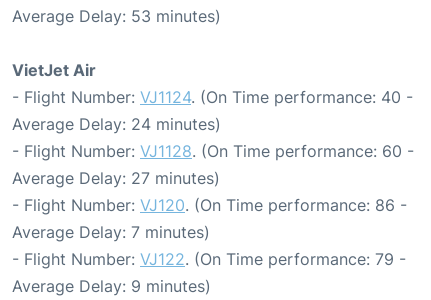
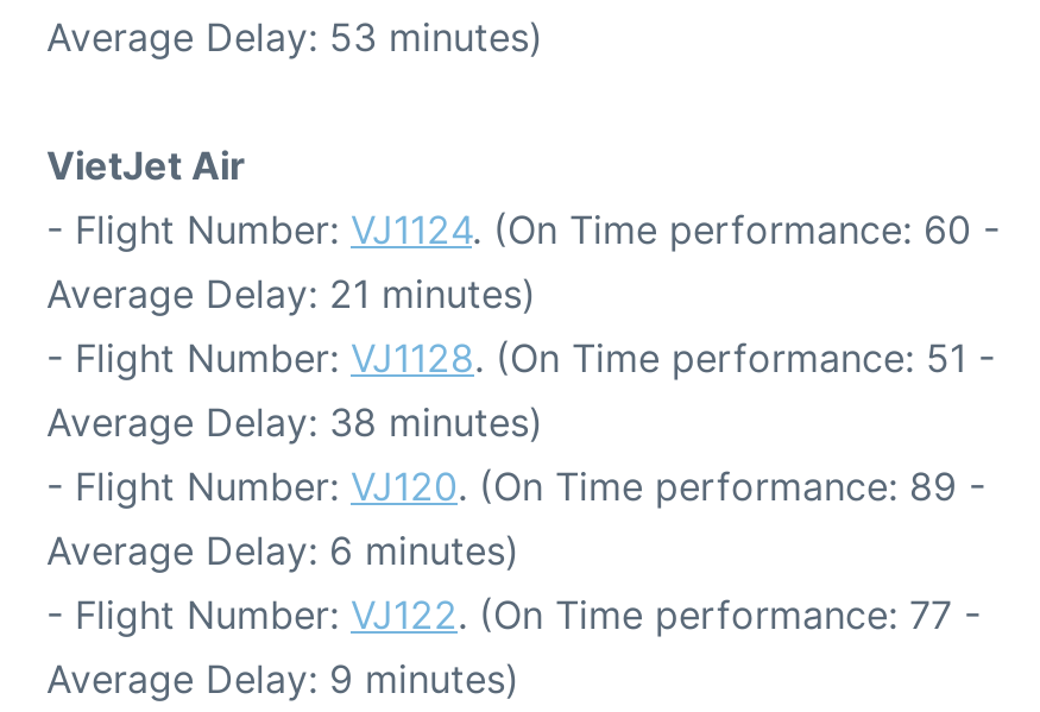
[12,87,413,107] - Flight Number: VJ1124. (On Time performance: 40 - -> [46,205,1000,252] - Flight Number: VJ1124. (On Time performance: 60 -
[12,114,221,134] Average Delay: 24 minutes) -> [46,269,536,317] Average Delay: 21 minutes)
[12,141,414,161] - Flight Number: VJ1128. (On Time performance: 60 - -> [46,333,995,381] - Flight Number: VJ1128. (On Time performance: 51 -
[12,168,220,188] Average Delay: 27 minutes) -> [46,397,543,445] Average Delay: 38 minutes)
[12,195,407,215] - Flight Number: VJ120. (On Time performance: 86 - -> [46,462,985,509] - Flight Number: VJ120. (On Time performance: 89 -
[12,222,210,242] Average Delay: 7 minutes) -> [46,526,519,573] Average Delay: 6 minutes)
[12,249,406,269] - Flight Number: VJ122. (On Time performance: 79 - -> [46,590,981,638] - Flight Number: VJ122. (On Time performance: 77 -

